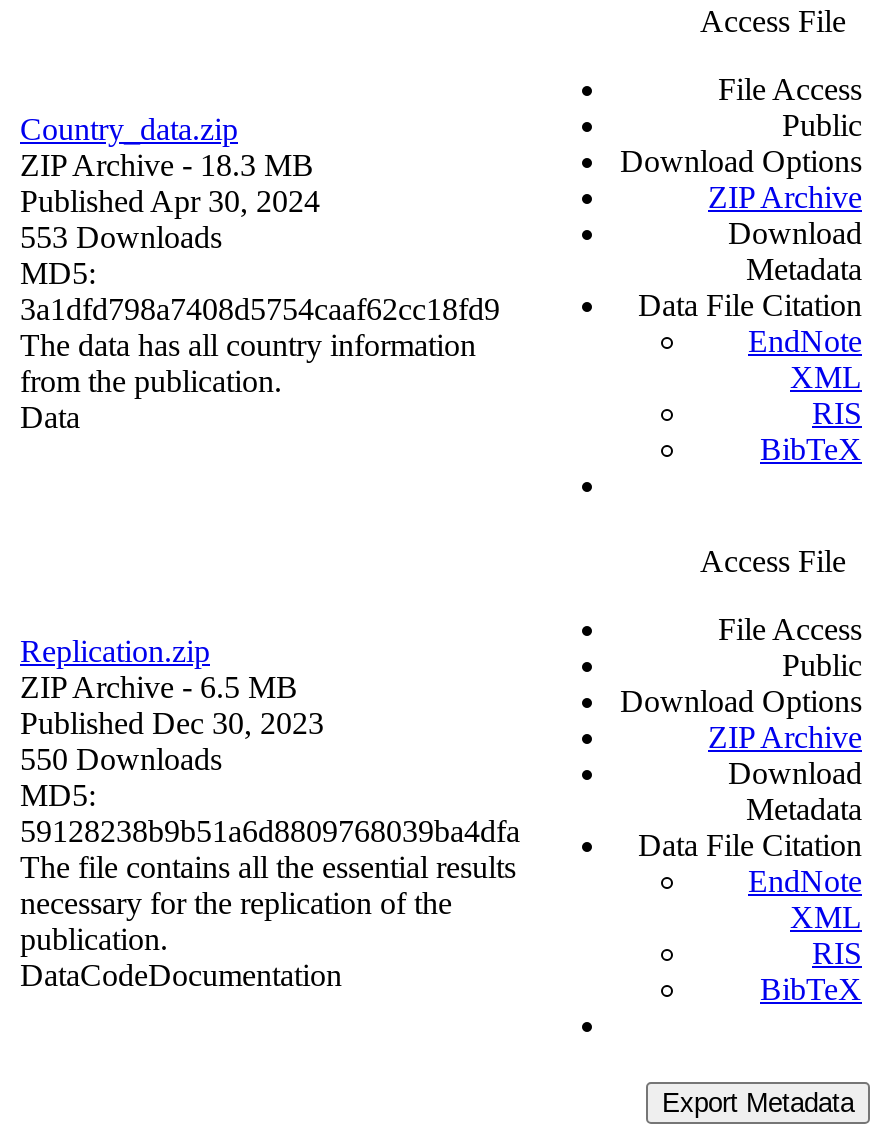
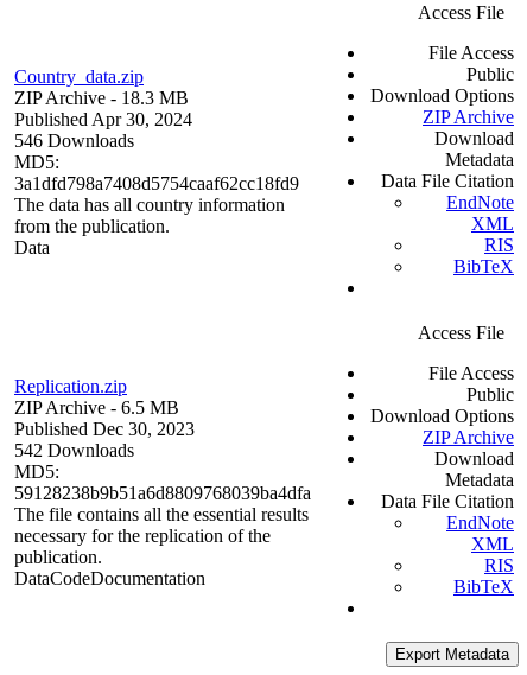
[20,221,222,255] 553 Downloads -> [14,131,134,151] 546 Downloads
[20,743,222,777] 550 Downloads -> [14,440,134,461] 542 Downloads

